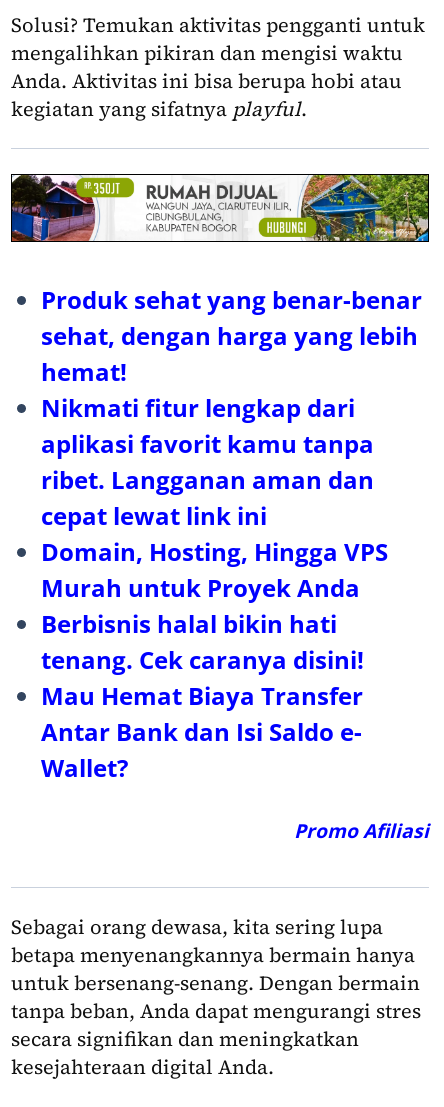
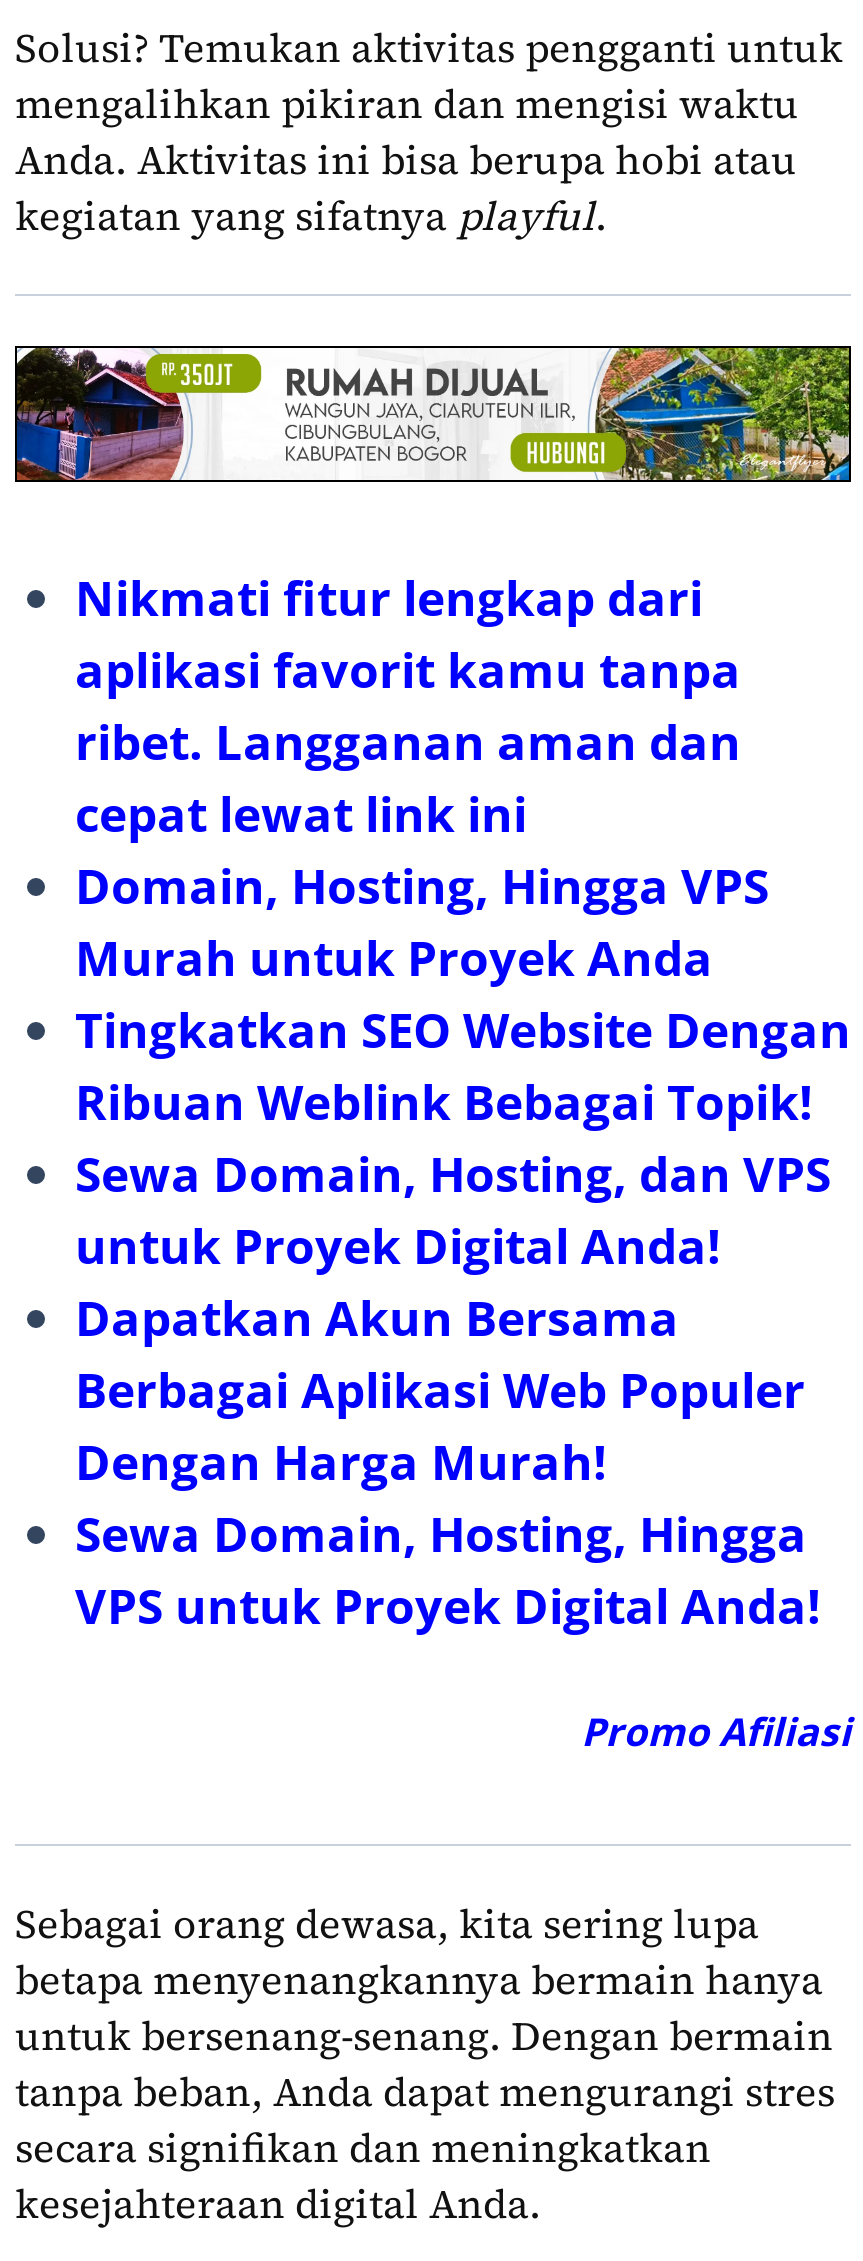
[41,283,422,388] Produk sehat yang benar-benar | sehat, dengan harga yang lebih | hemat! -> none
moved [41,391,388,604] -> [75,563,769,989]: Nikmati fitur lengkap dari | aplikasi favorit kamu tanpa | ribet. Langganan aman dan | cepat lewat link ini | Domain, Hosting, Hingga VPS | Murah untuk Proyek Anda
[41,607,364,784] Berbisnis halal bikin hati | tenang. Cek caranya disini! | Mau Hemat Biaya Transfer | Antar Bank dan Isi Saldo e- | Wallet? -> [75,995,851,1637] Tingkatkan SEO Website Dengan | Ribuan Weblink Bebagai Topik! | Sewa Domain, Hosting, dan VPS | untuk Proyek Digital Anda! | Dapatkan Akun Bersama | Berbagai Aplikasi Web Populer | Dengan Harga Murah! | Sewa Domain, Hosting, Hingga | VPS untuk Proyek Digital Anda!

